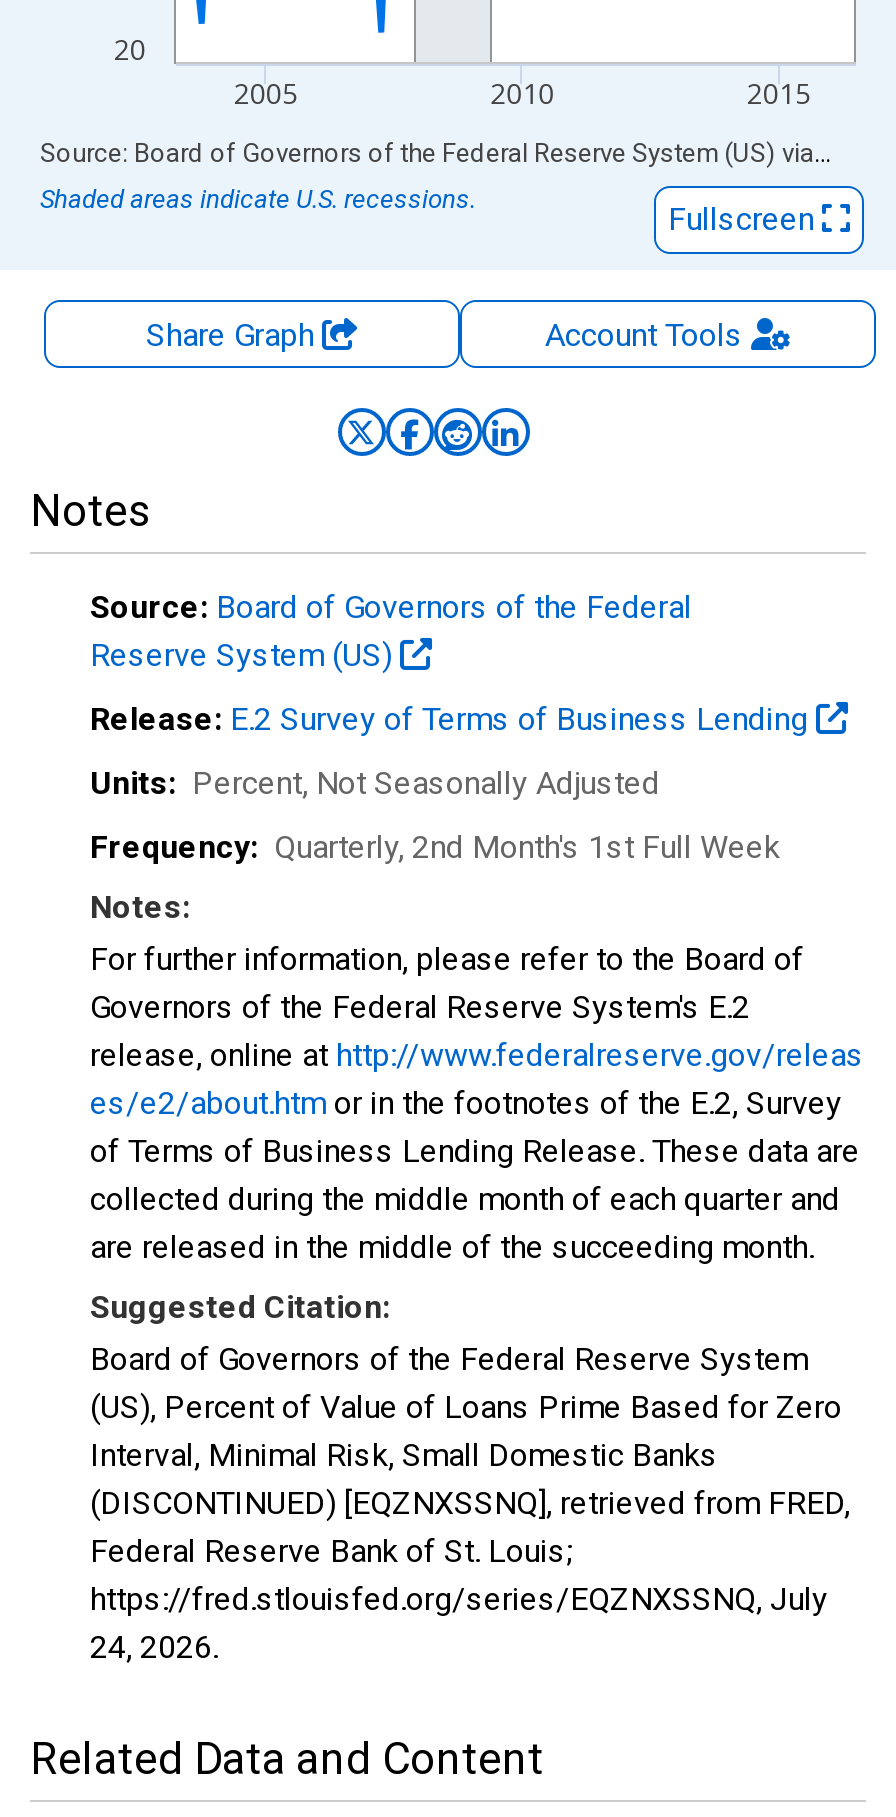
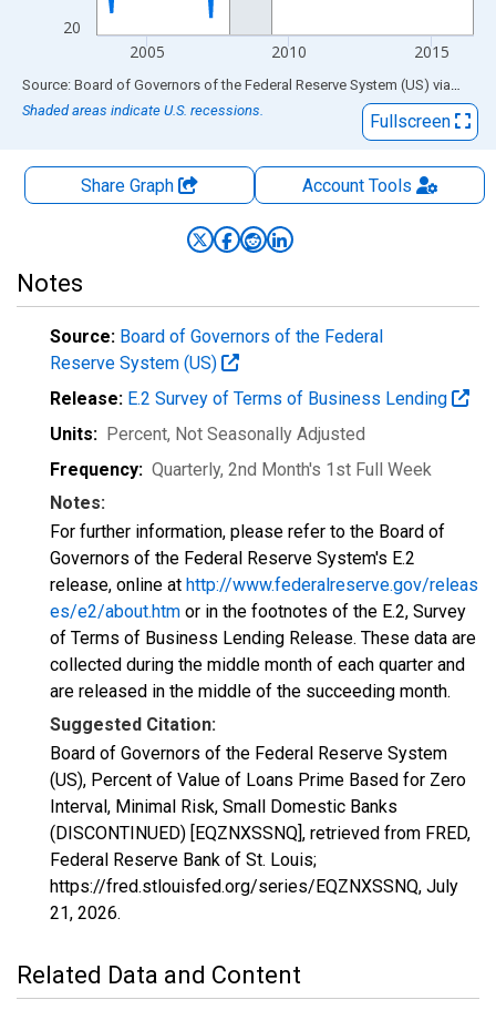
[90,1628,218,1666] 24, 2026. -> [50,902,121,924] 21, 2026.

